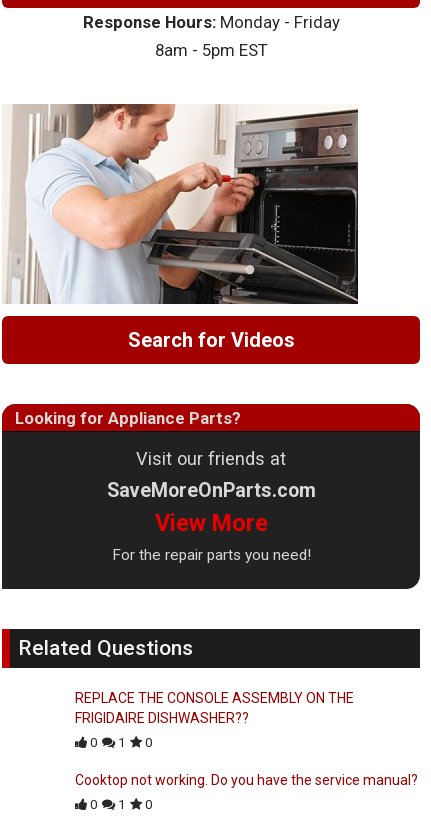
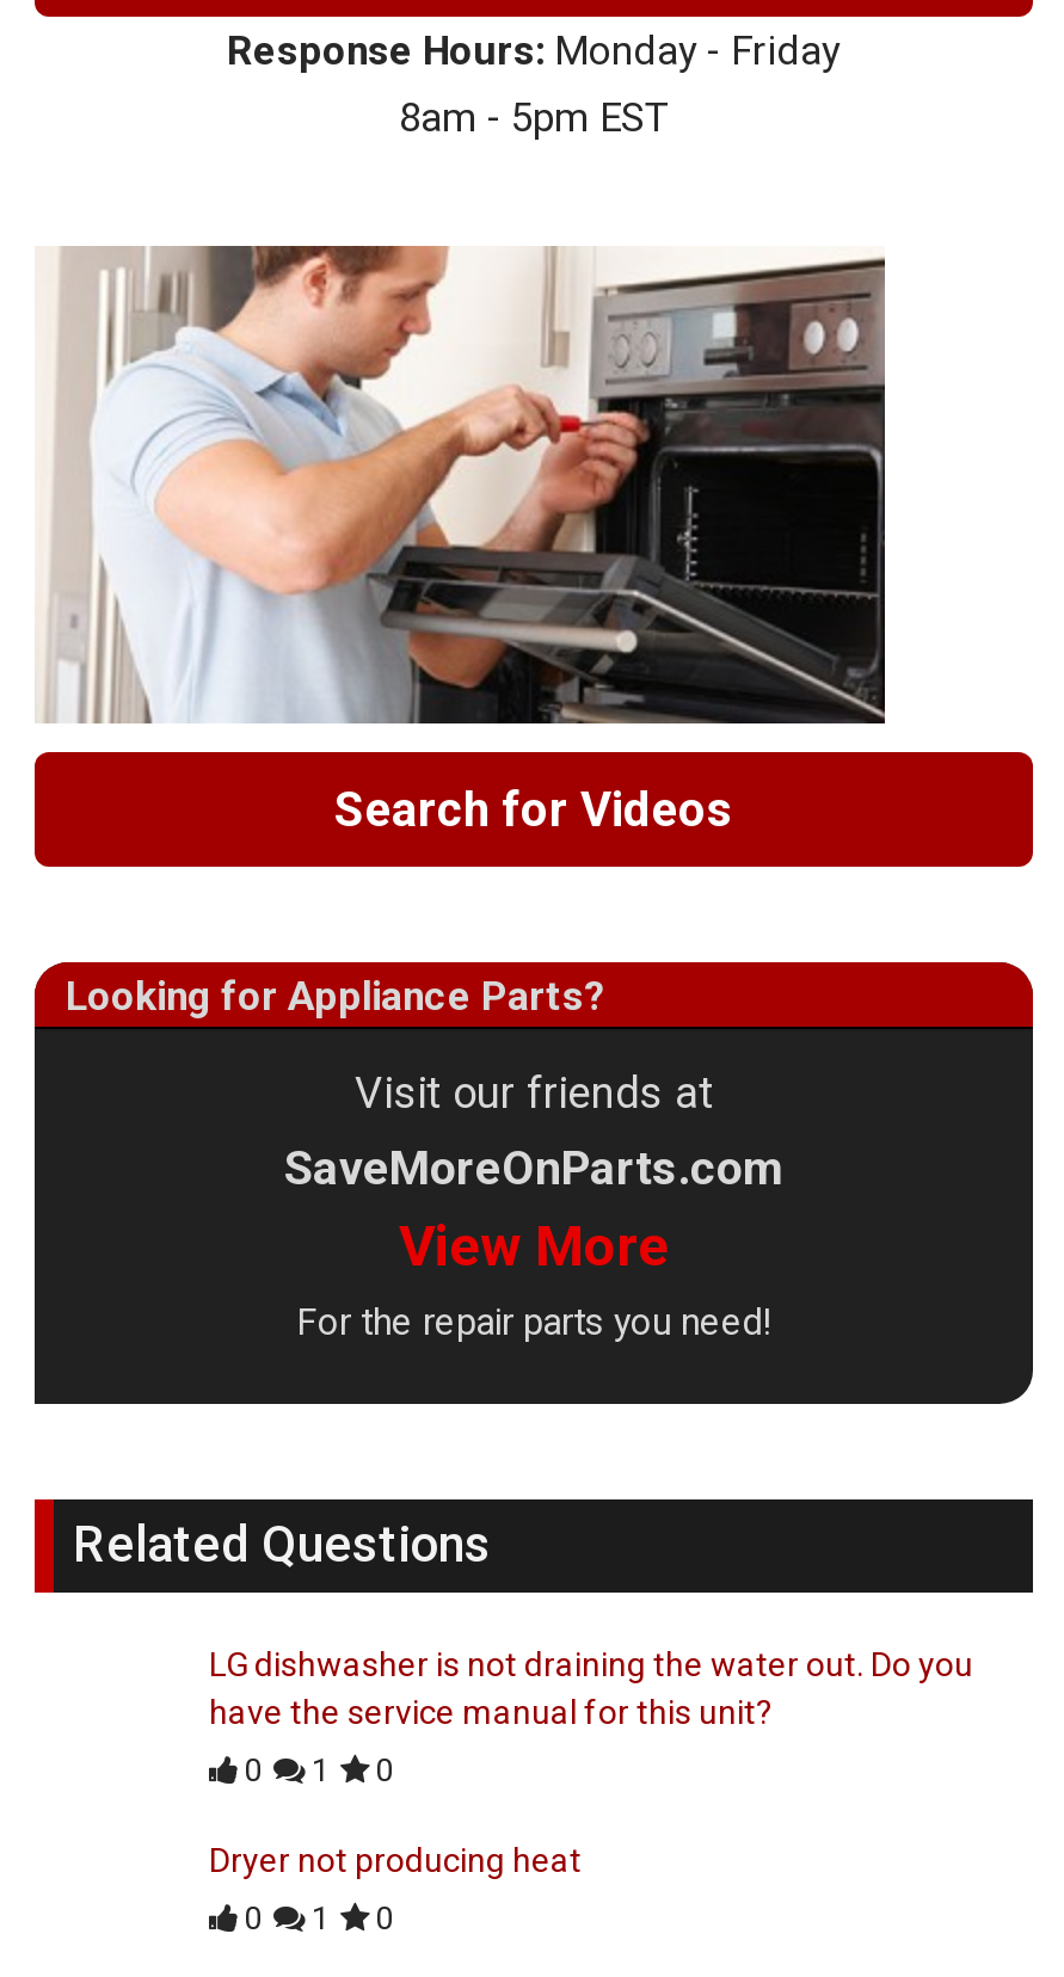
[75,690,354,726] REPLACE THE CONSOLE ASSEMBLY ON THE | FRIGIDAIRE DISHWASHER?? -> [209,1646,973,1732] LG dishwasher is not draining the water out. Do you | have the service manual for this unit?
[75,772,418,788] Cooktop not working. Do you have the service manual? -> [209,1841,582,1880] Dryer not producing heat

